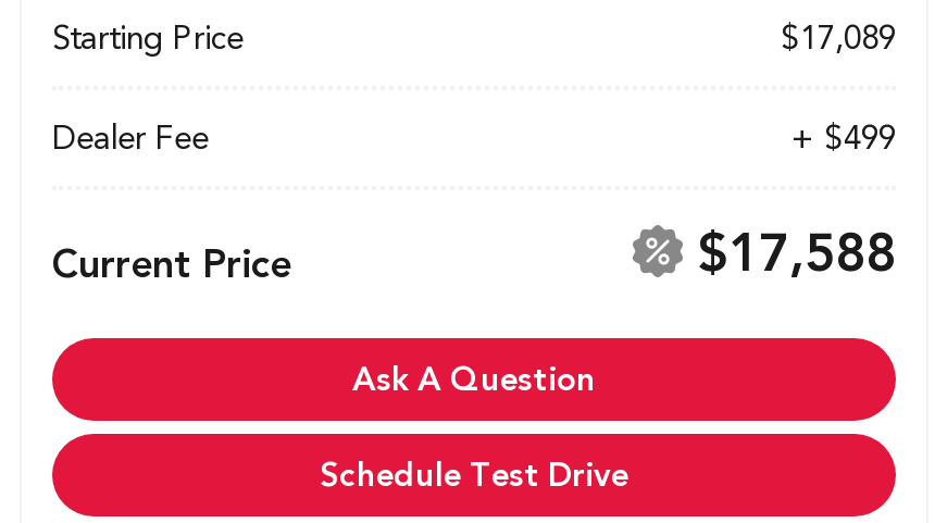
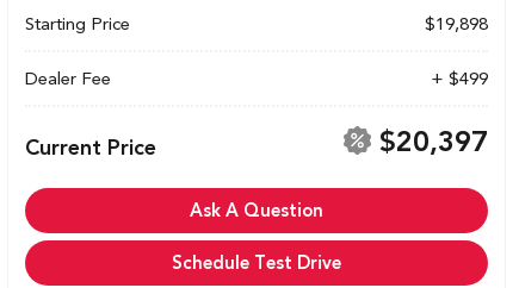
[781,18,896,58] $17,089 -> [425,13,488,35] $19,898
[698,221,896,284] $17,588 -> [379,124,488,158] $20,397

